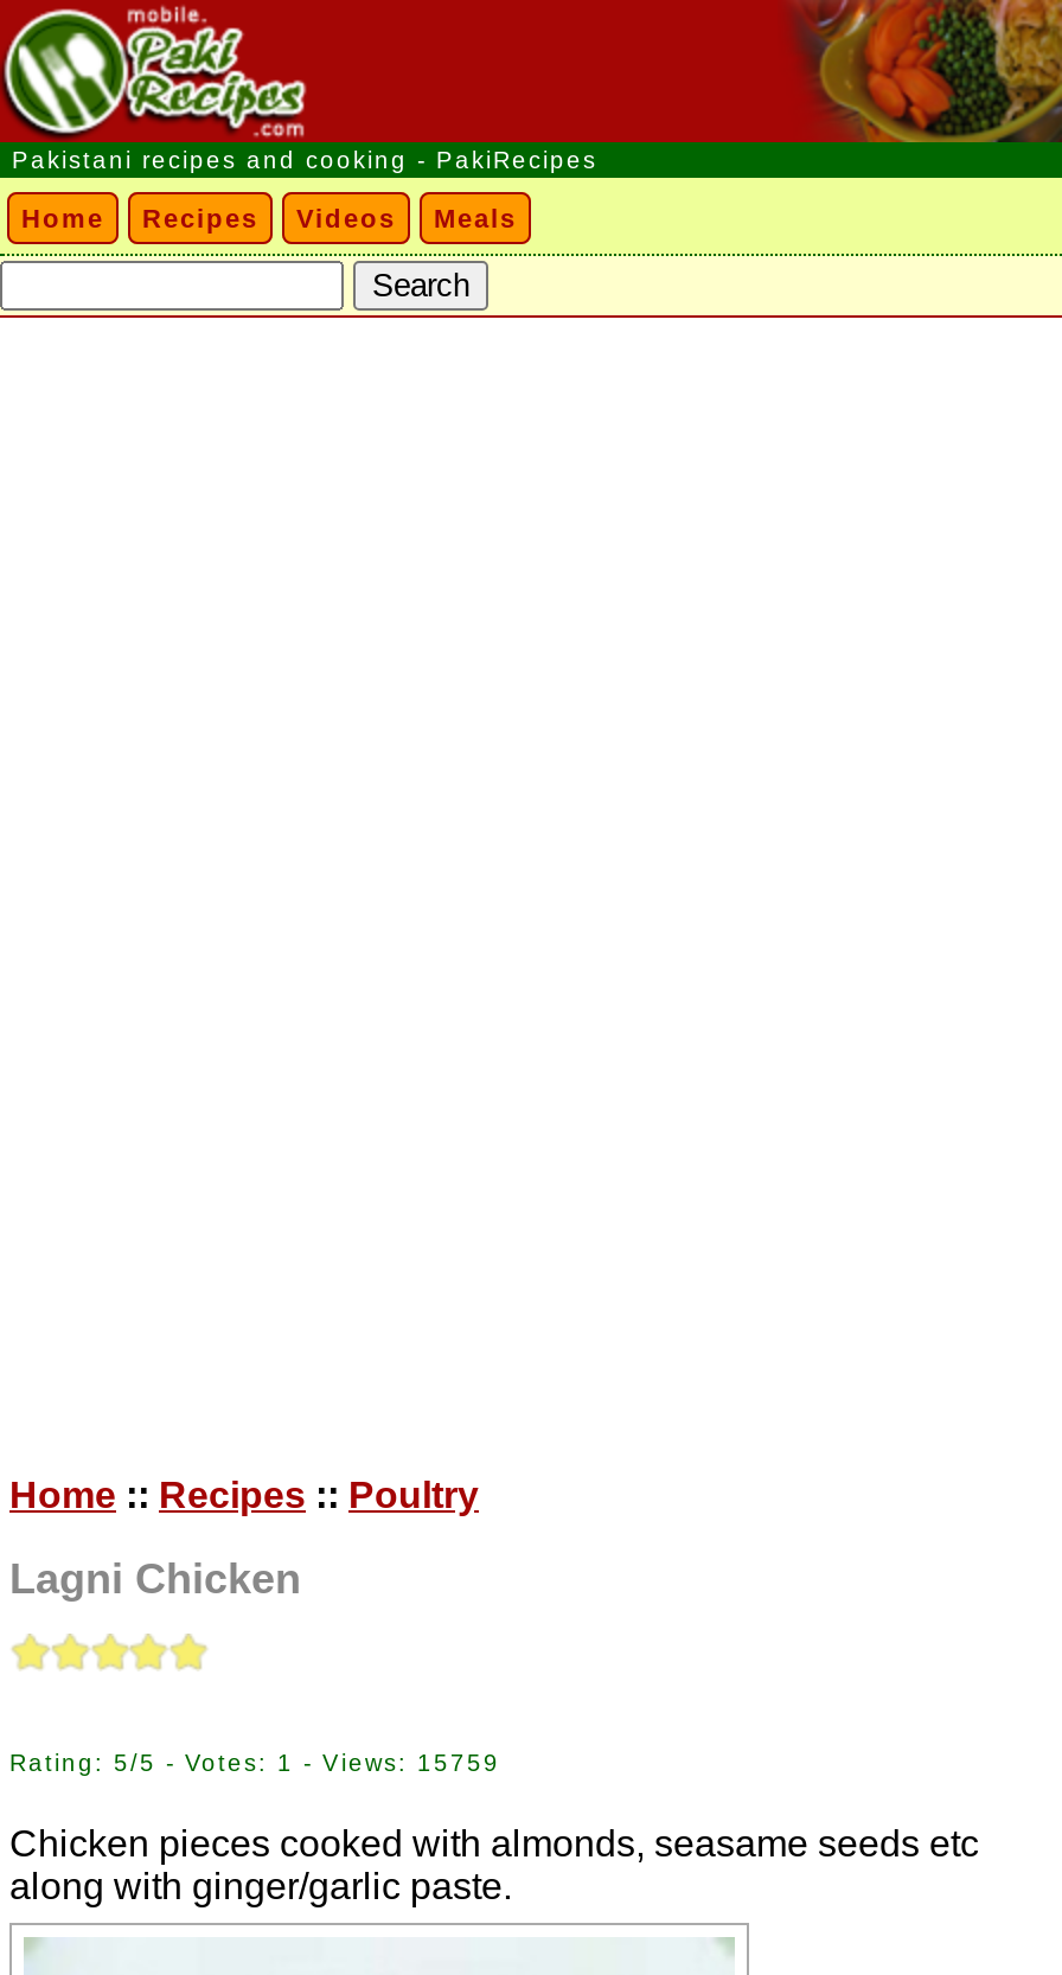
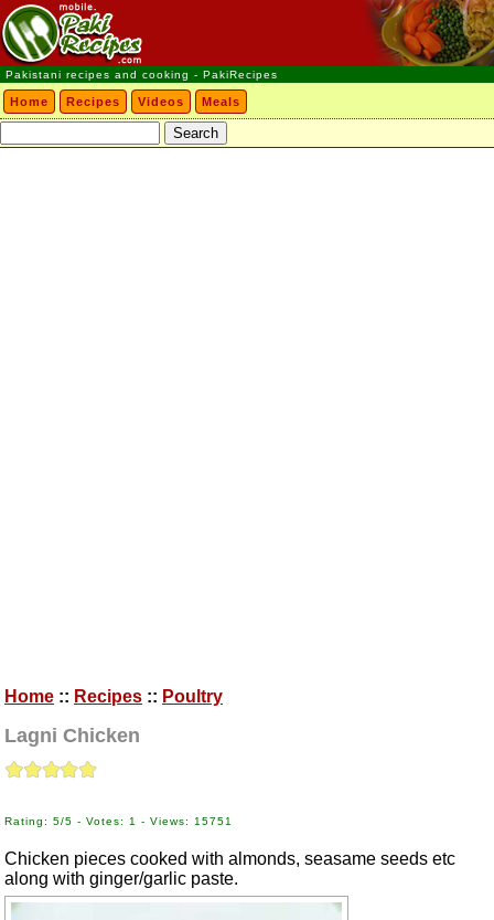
[9,1750,500,1776] Rating: 5/5 - Votes: 1 - Views: 15759 -> [4,815,233,827] Rating: 5/5 - Votes: 1 - Views: 15751

